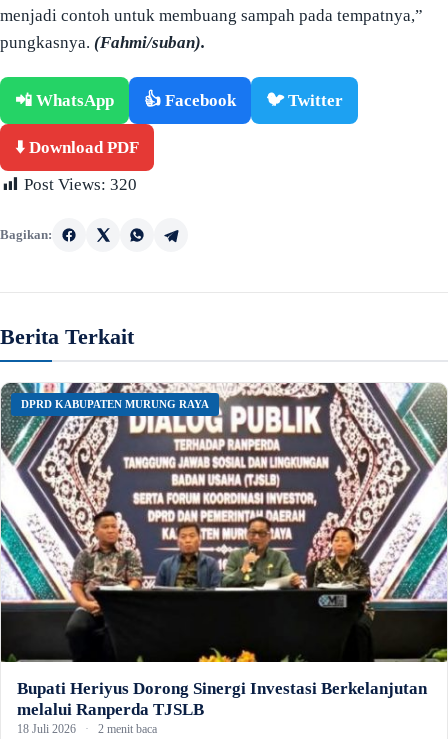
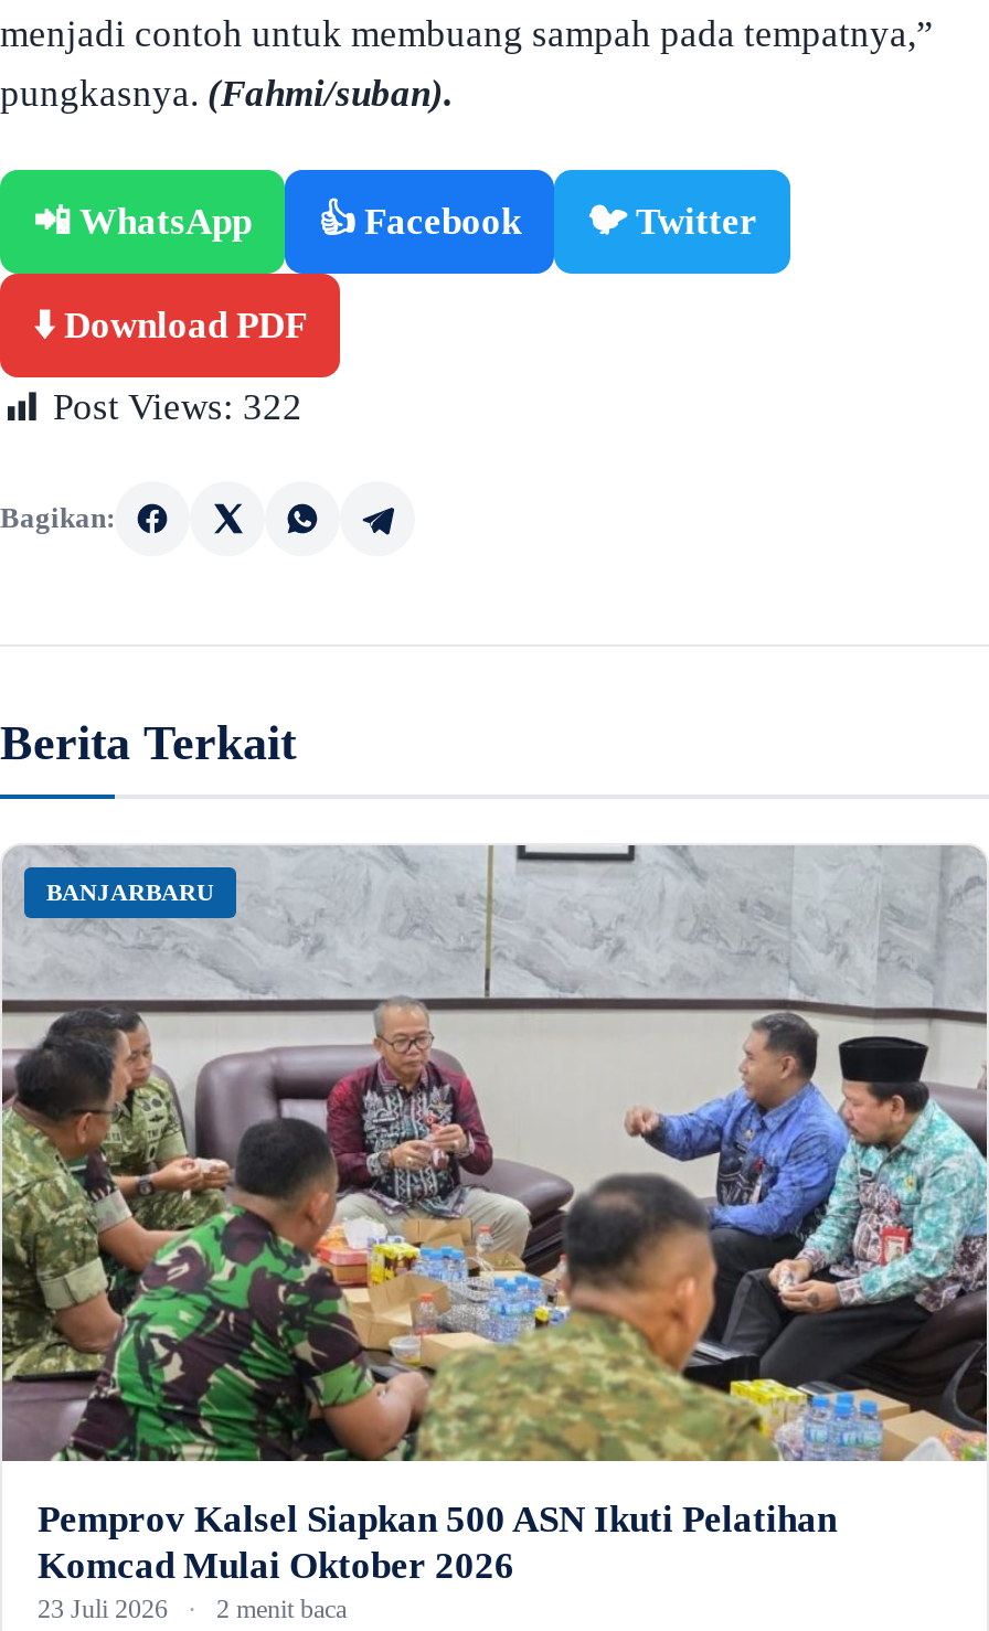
[24,175,137,194] Post Views: 320 -> [53,386,302,428] Post Views: 322
[3,383,445,663] [image] | DPRD KABUPATEN MURUNG RAYA -> [7,845,982,1463] [image] | BANJARBARU
[17,678,427,735] Bupati Heriyus Dorong Sinergi Investasi Berkelanjutan | melalui Ranperda TJSLB | 18 Juli 2026 -> [38,1497,837,1623] Pemprov Kalsel Siapkan 500 ASN Ikuti Pelatihan | Komcad Mulai Oktober 2026 | 23 Juli 2026

